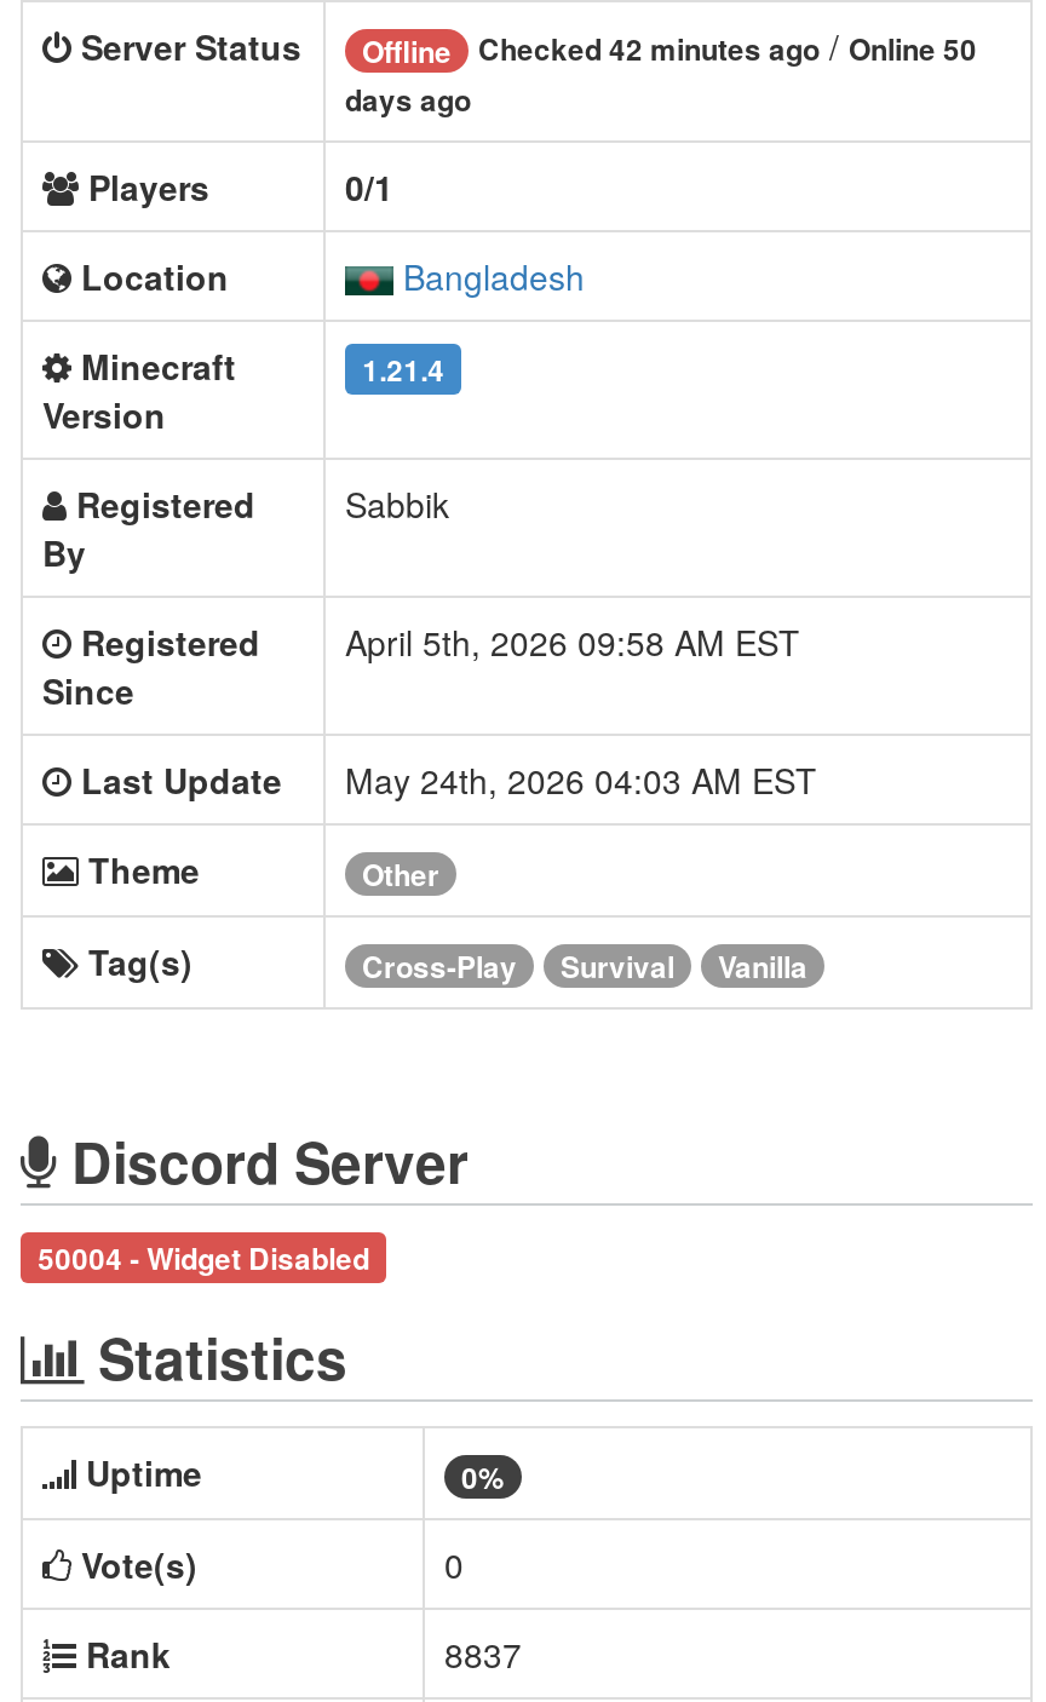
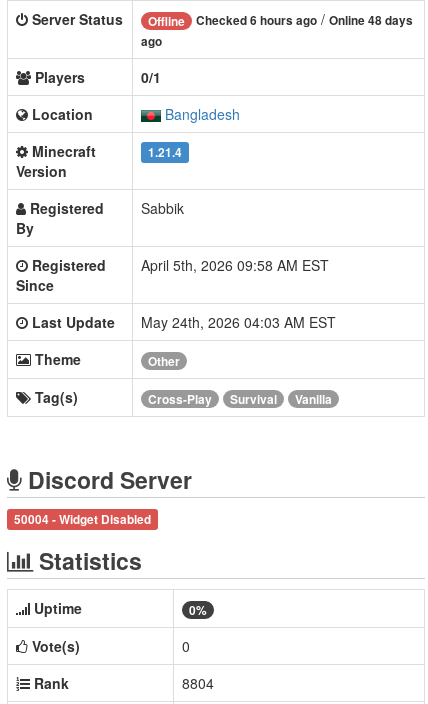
[345,22,977,122] Checked 42 minutes ago / Online 50 | days ago -> [141,9,413,50] Checked 6 hours ago / Online 48 days | ago
[444,1629,522,1678] 8837 -> [182,673,214,693] 8804

